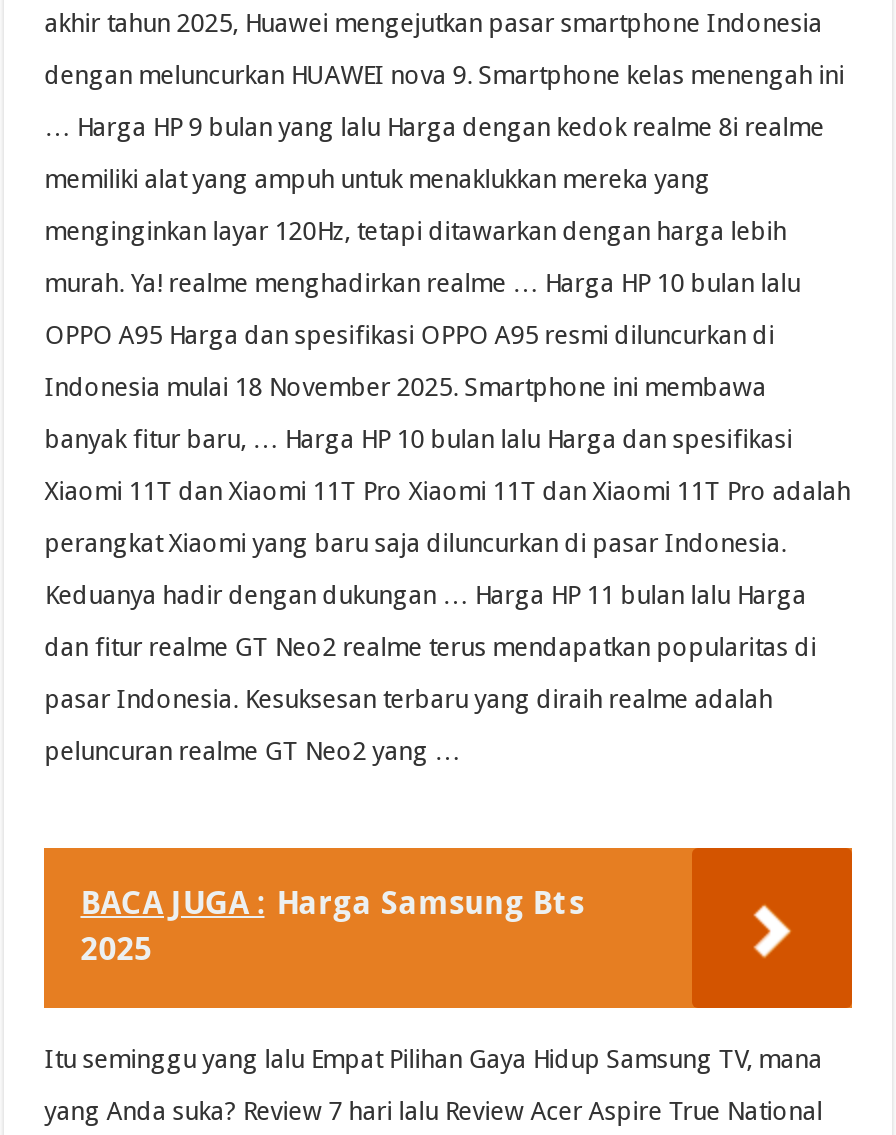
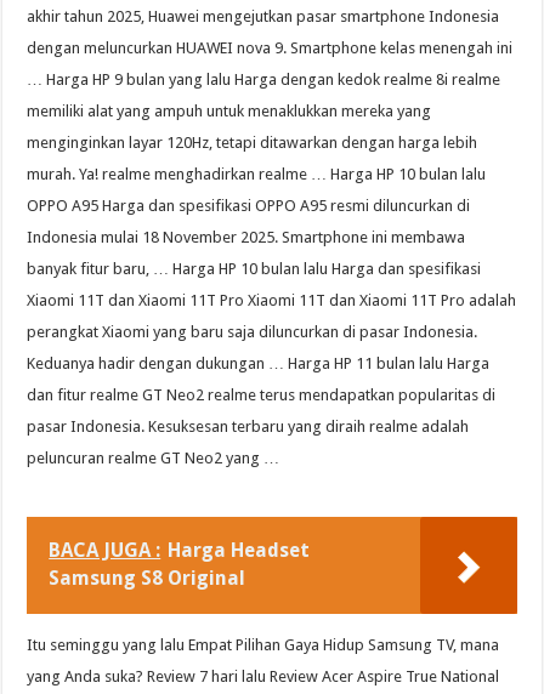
[80,885,584,969] BACA JUGA : Harga Samsung Bts | 2025 -> [49,539,310,590] BACA JUGA : Harga Headset | Samsung S8 Original

